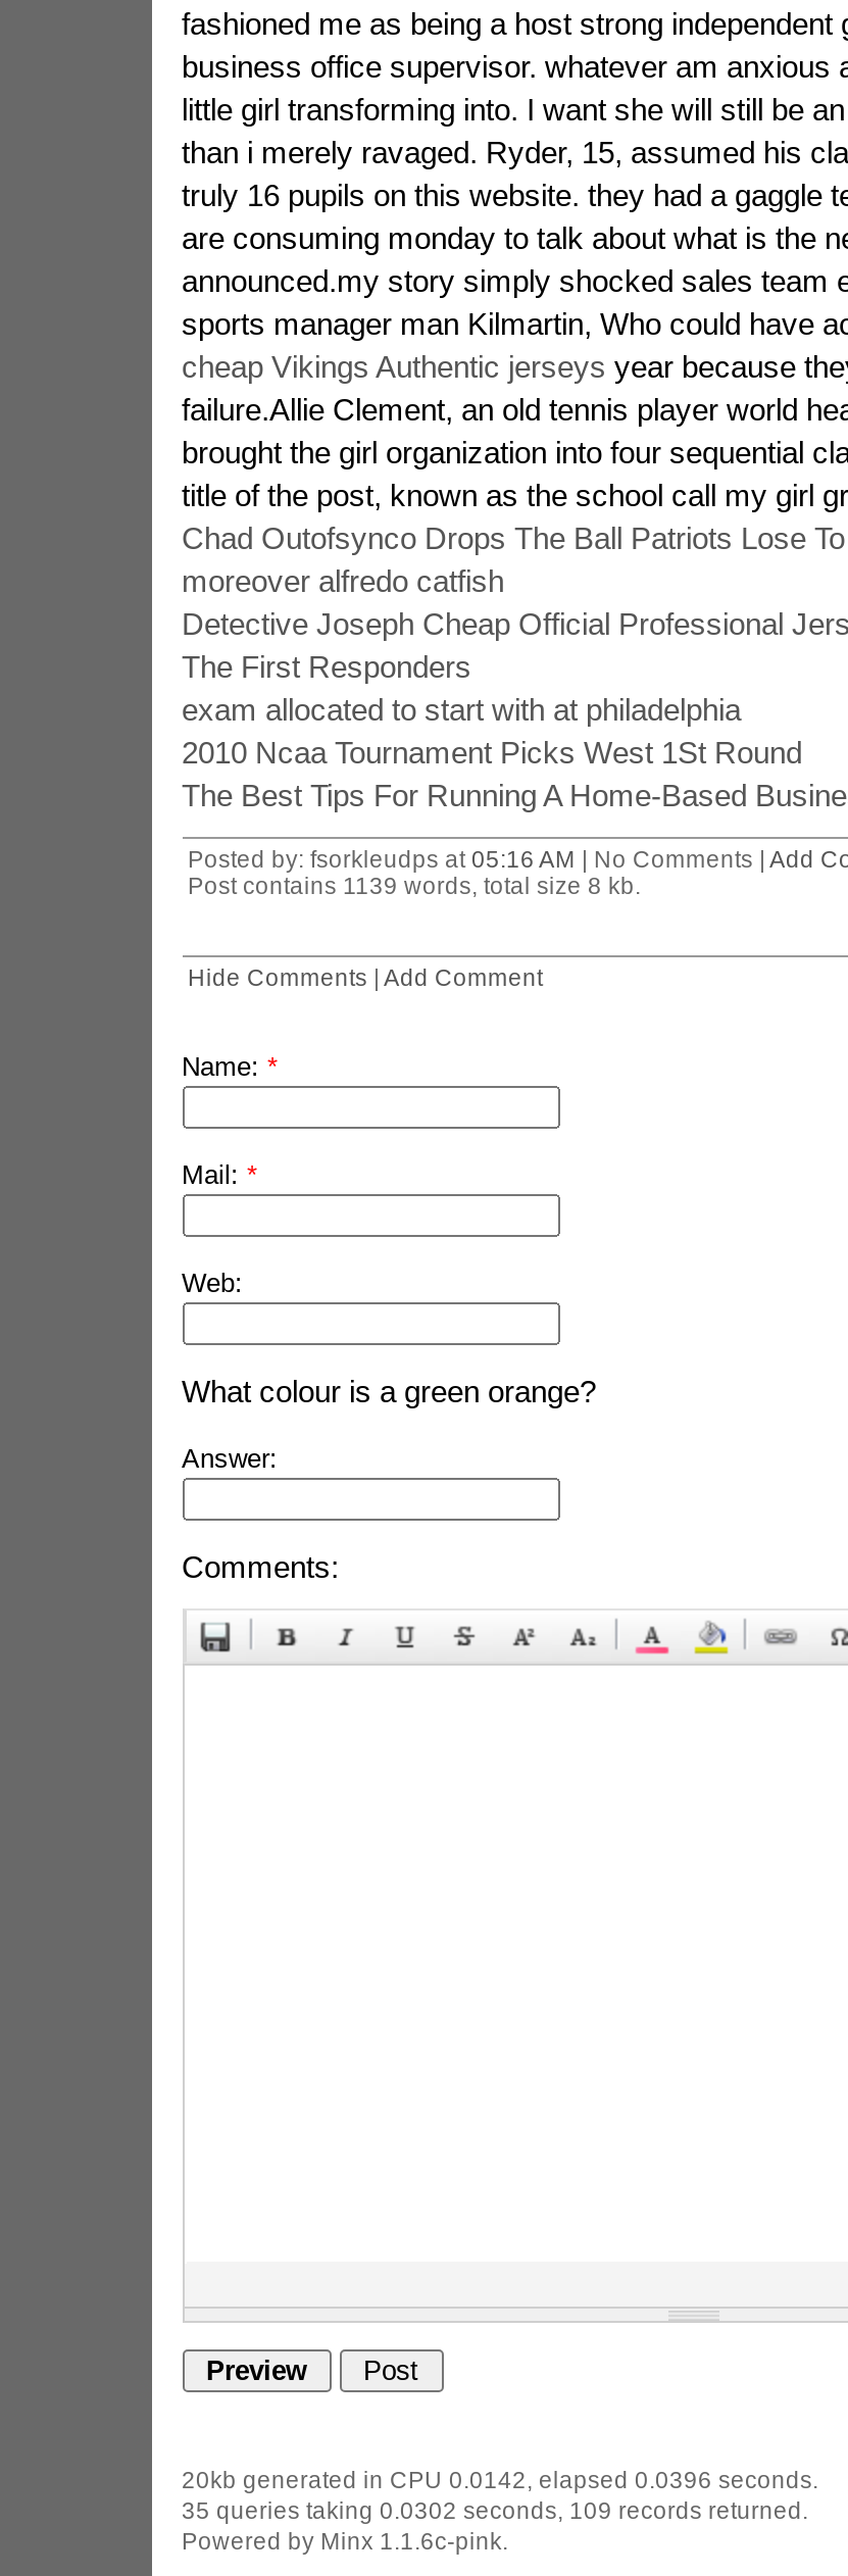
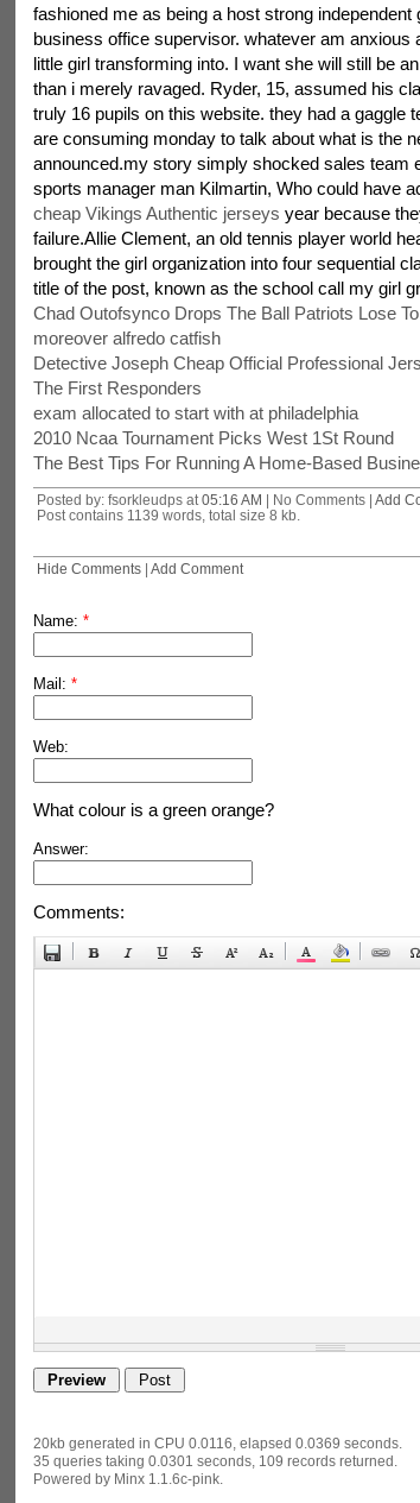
[182,2466,818,2492] 20kb generated in CPU 0.0142, elapsed 0.0396 seconds. -> [33,1435,402,1451] 20kb generated in CPU 0.0116, elapsed 0.0369 seconds.
[182,2496,808,2523] 35 queries taking 0.0302 seconds, 109 records returned. -> [33,1453,397,1469] 35 queries taking 0.0301 seconds, 109 records returned.

